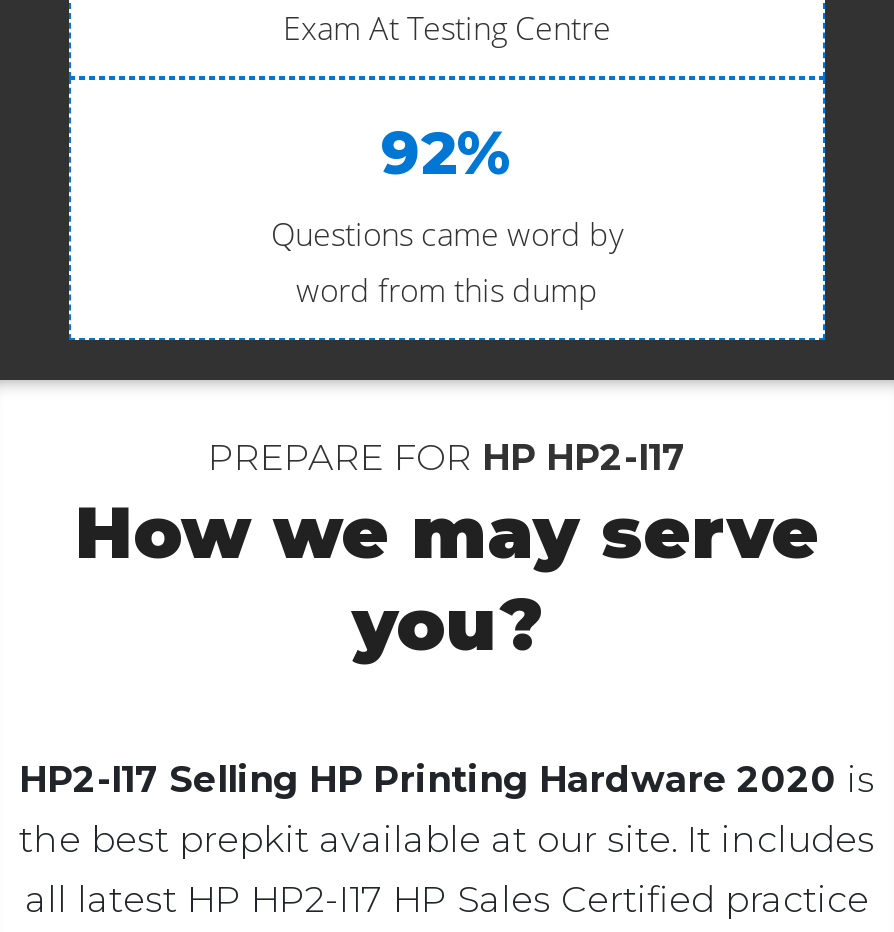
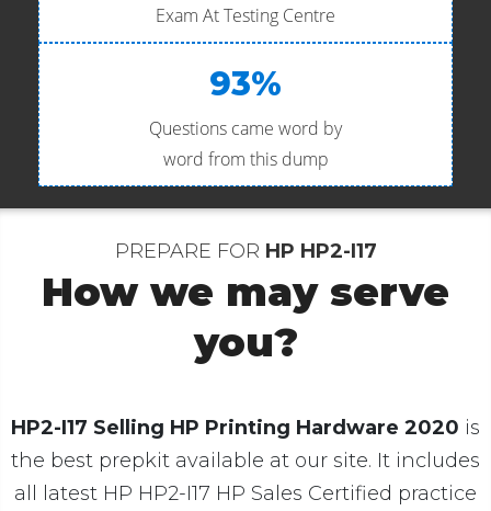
[381,116,513,190] 92% -> [209,64,282,104] 93%

